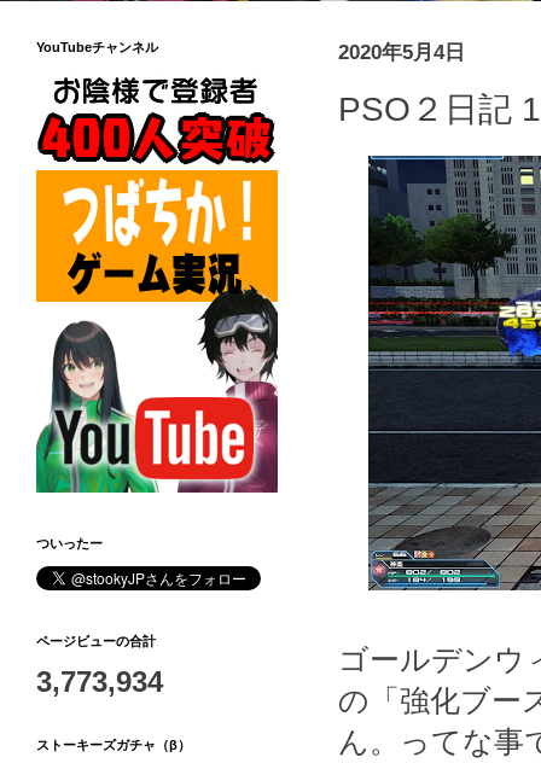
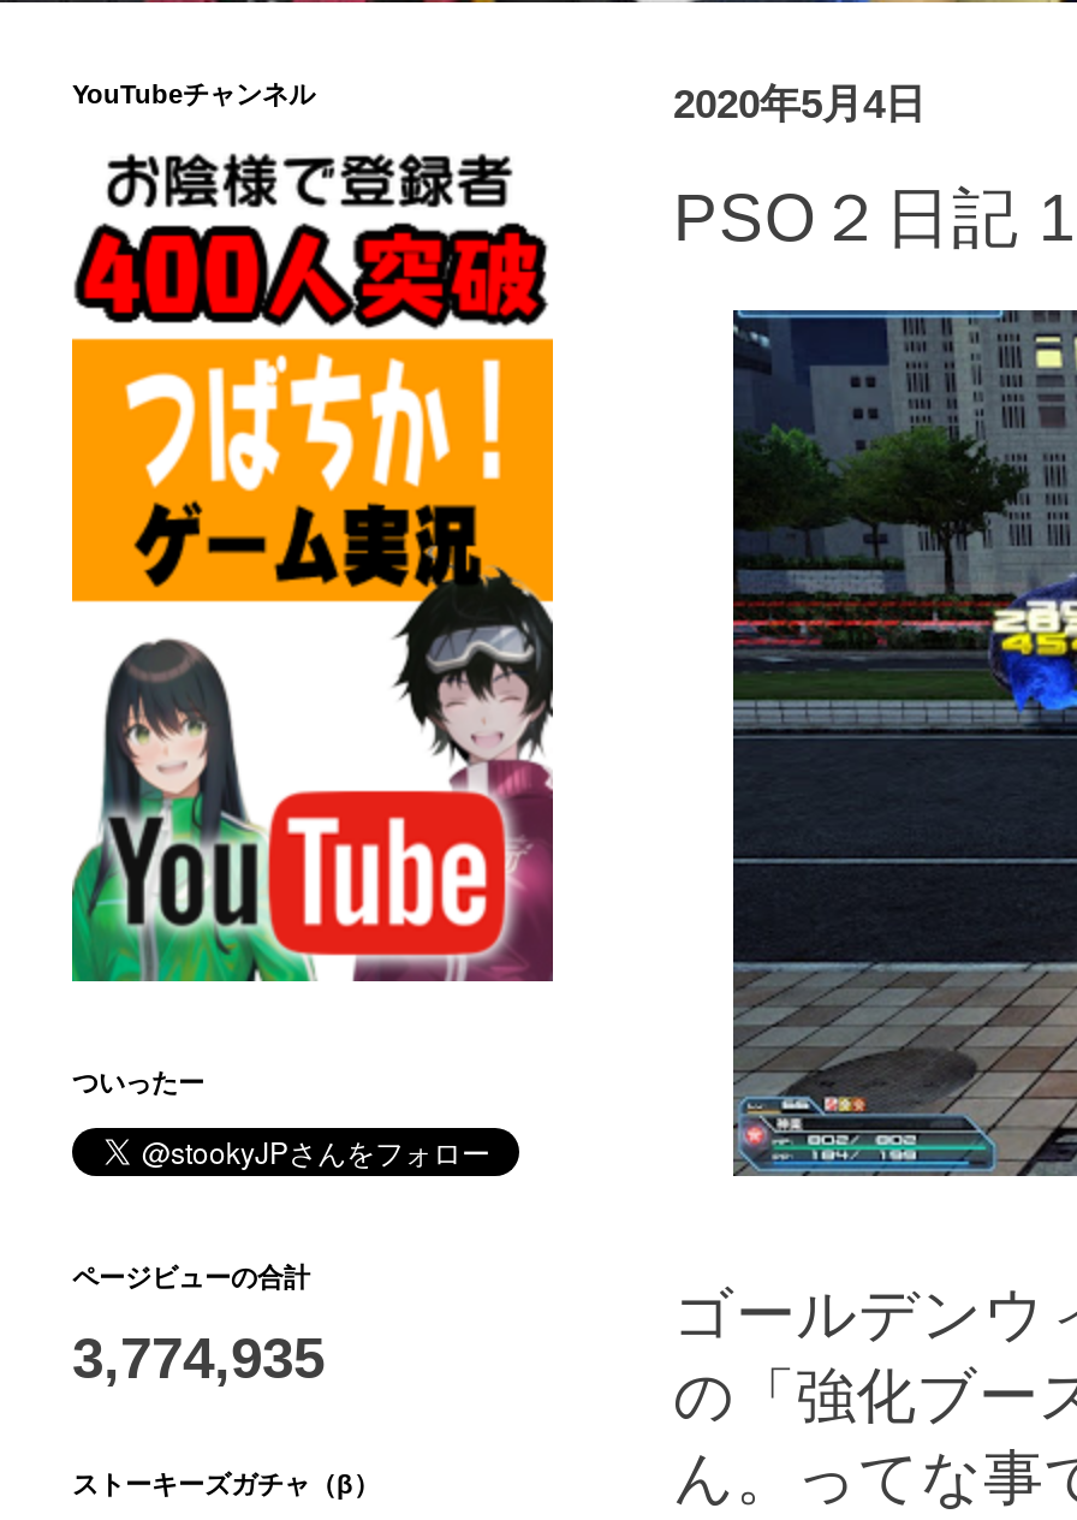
[36,665,163,698] 3,773,934 -> [72,1325,325,1390] 3,774,935

